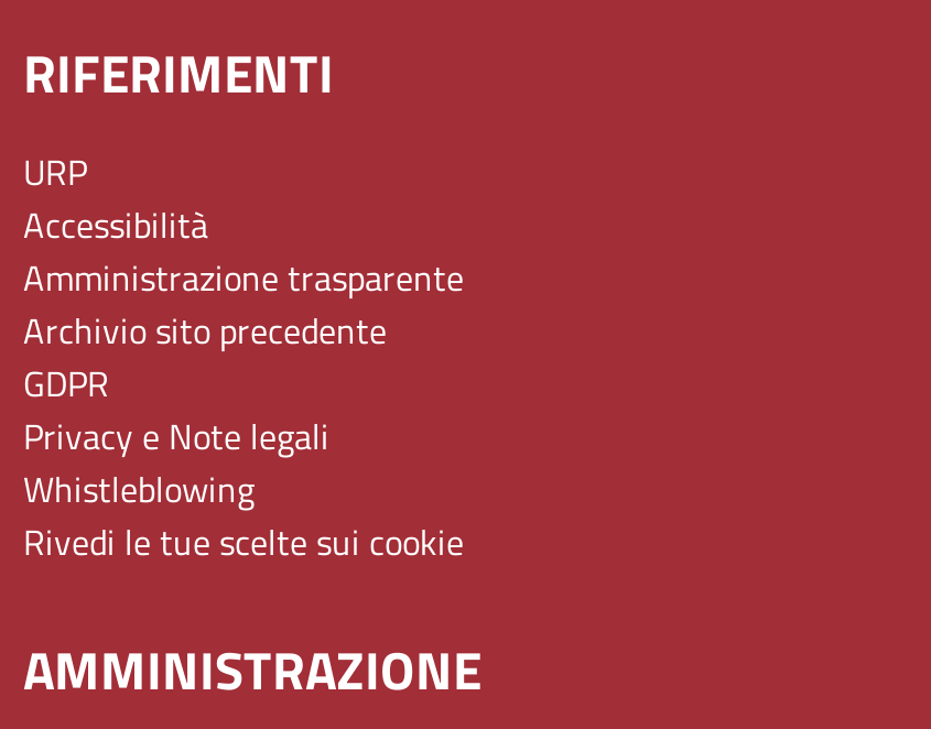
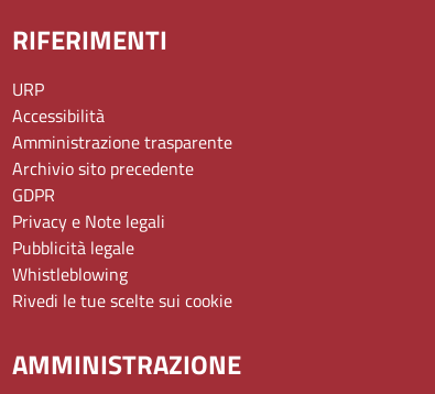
none -> [12,234,134,261] Pubblicità legale

